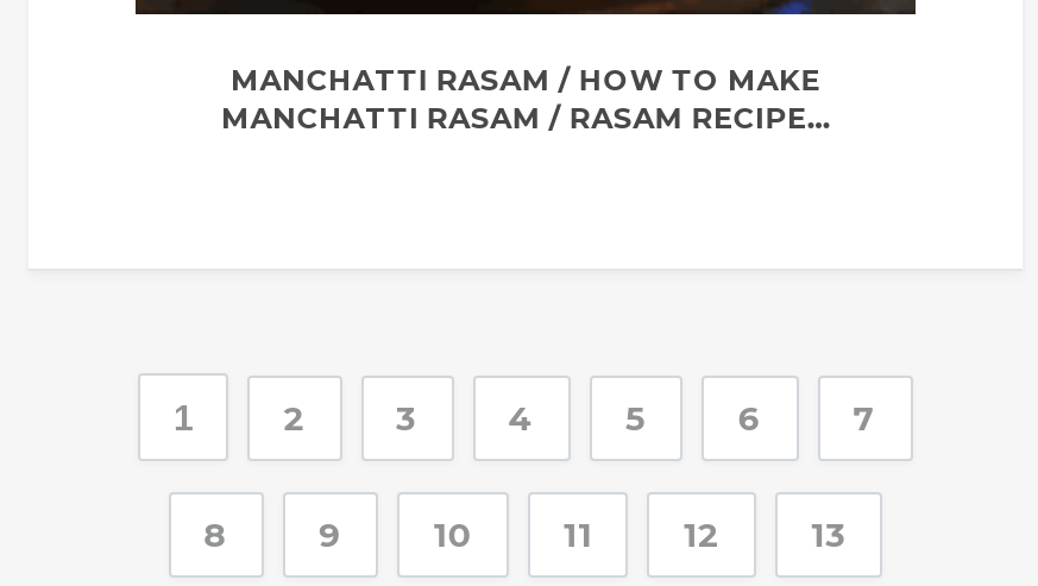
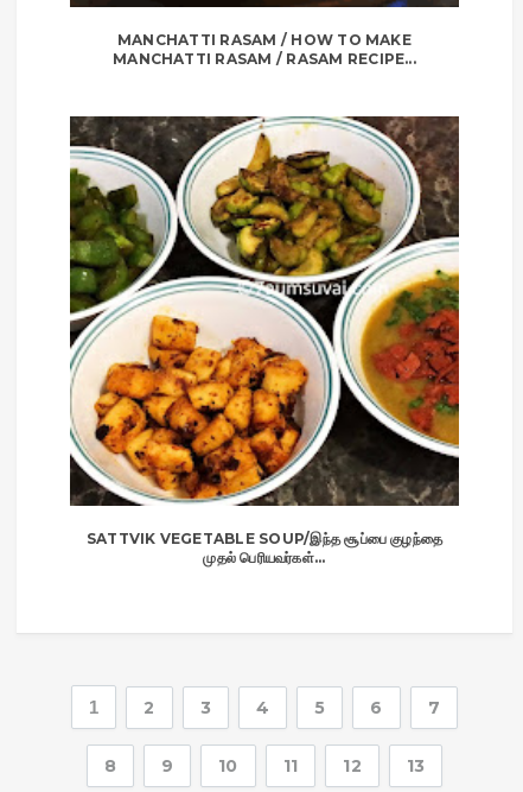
none -> [69,115,460,566] [image] | SATTVIK VEGETABLE SOUP/இந்த சூப்பை குழந்தை | முதல் பெரியவர்கள்...

